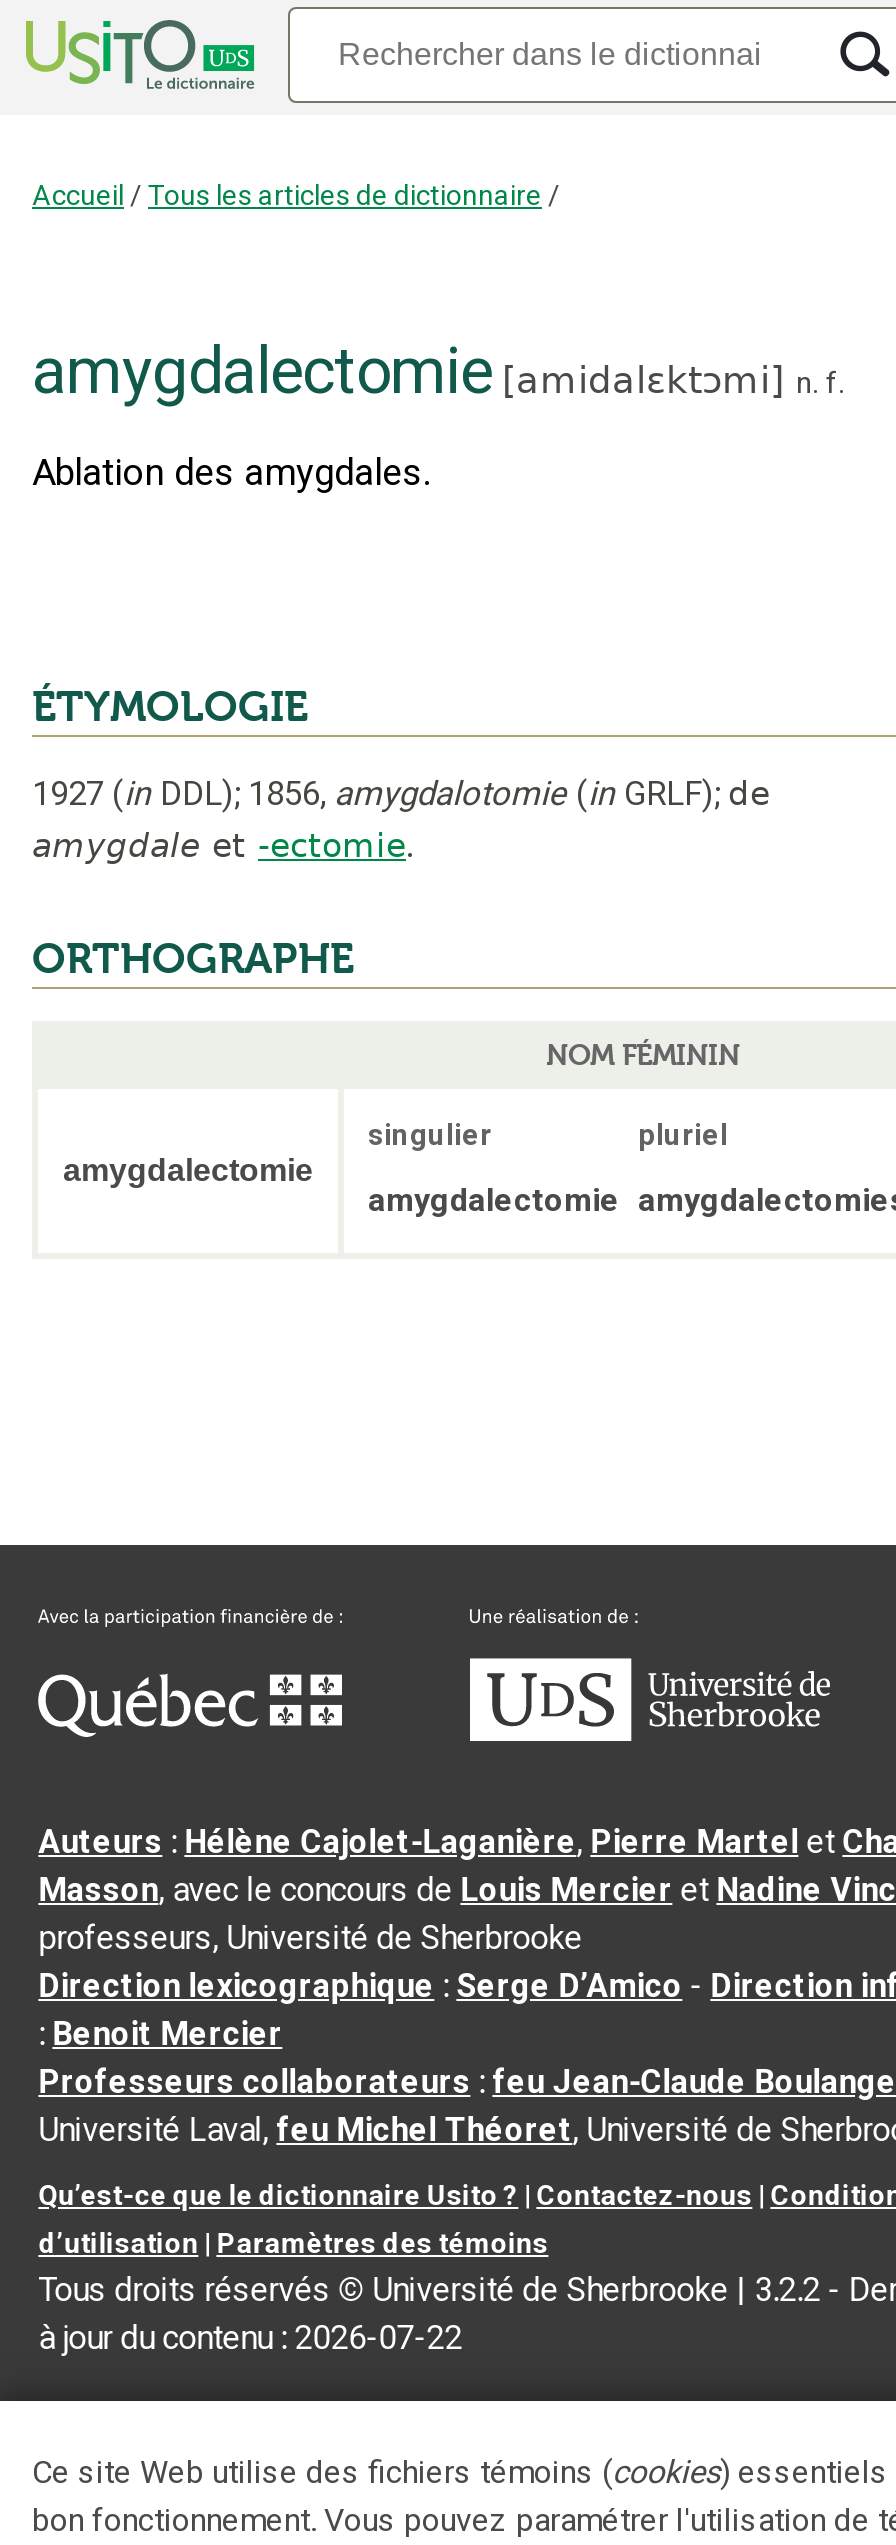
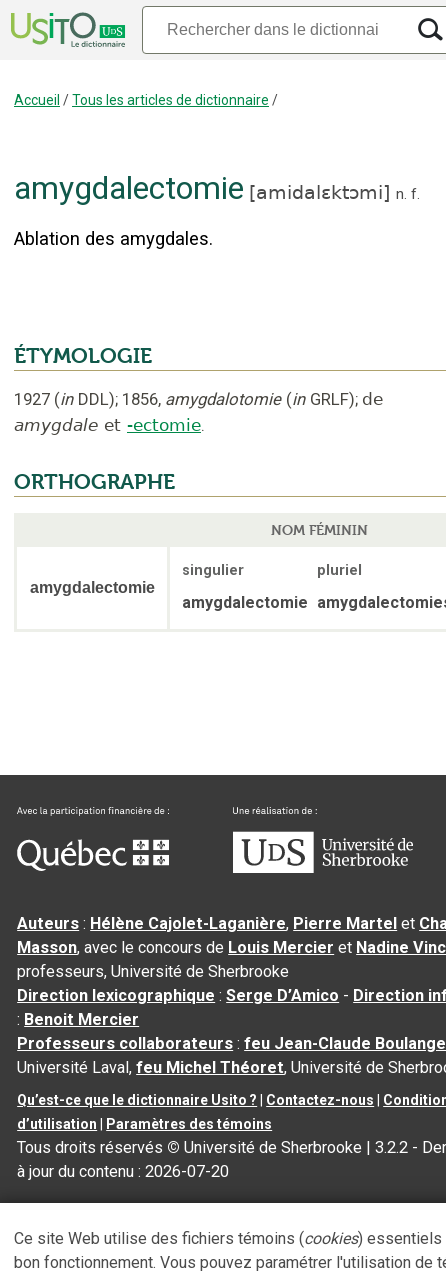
[38,2319,462,2357] à jour du contenu : 2026-07-22 -> [17,1162,229,1181] à jour du contenu : 2026-07-20

